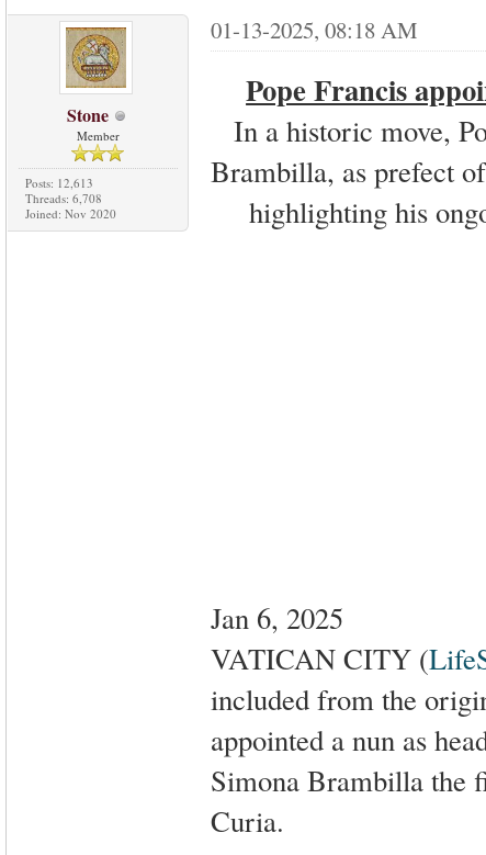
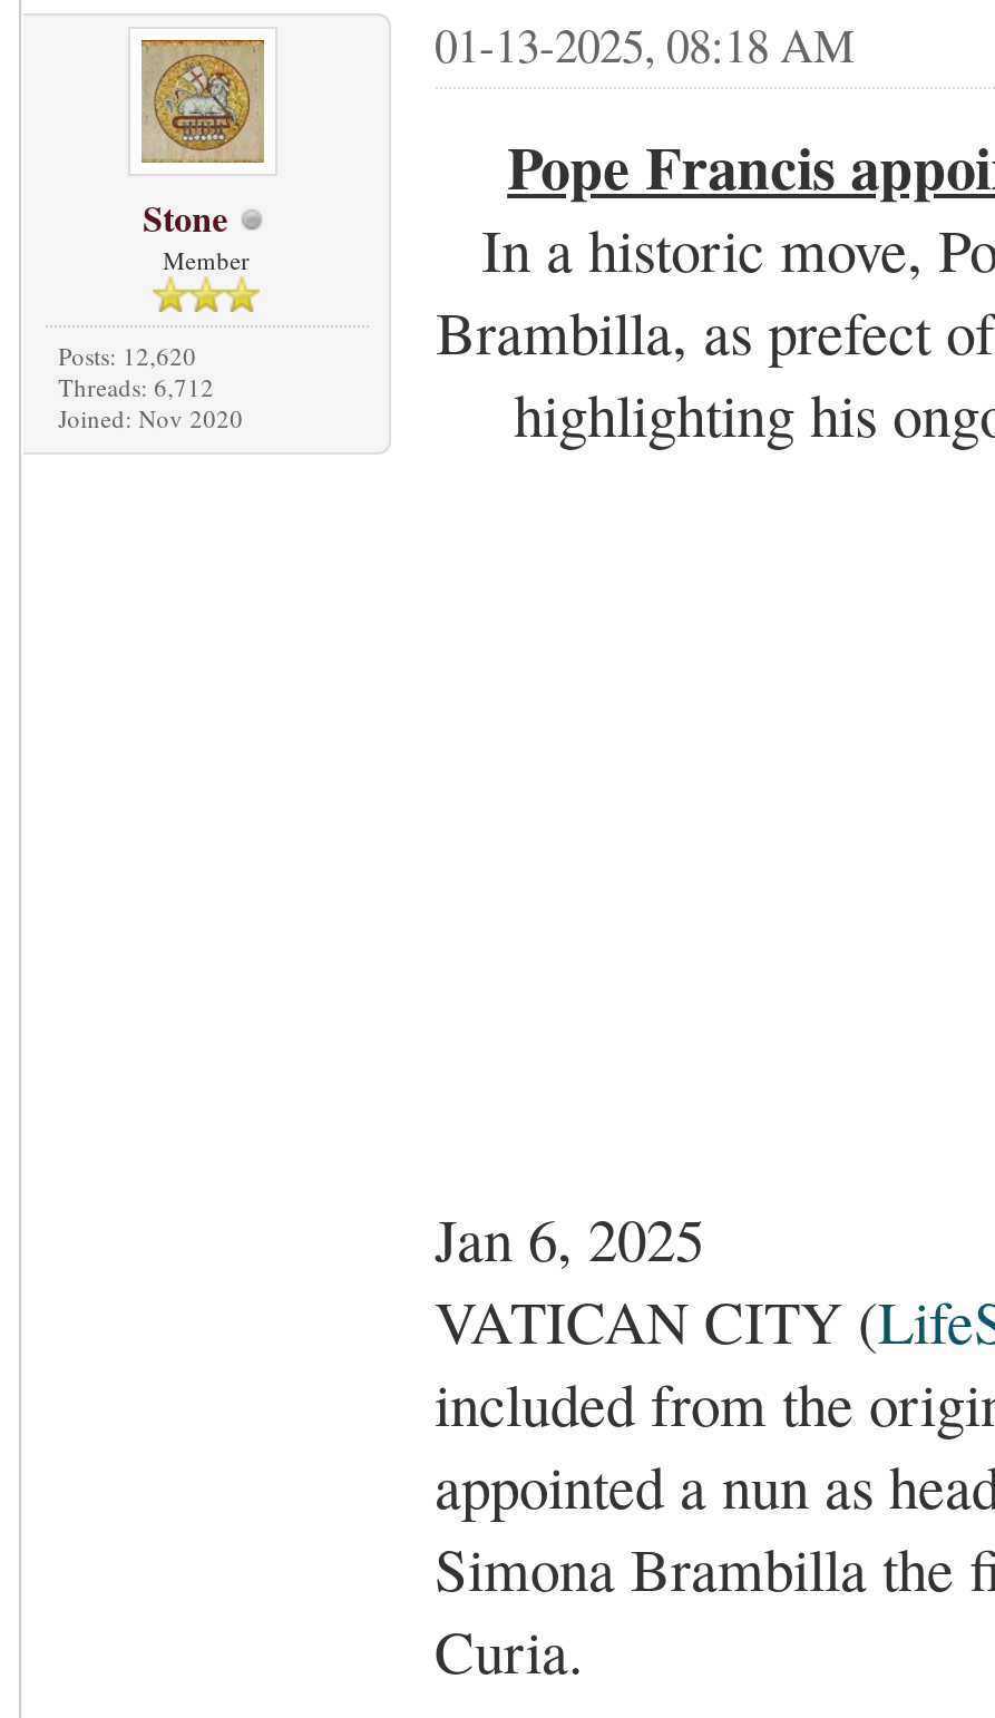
[25,175,93,191] Posts: 12,613 -> [58,339,197,372] Posts: 12,620
[25,190,102,206] Threads: 6,708 -> [58,370,214,404] Threads: 6,712

